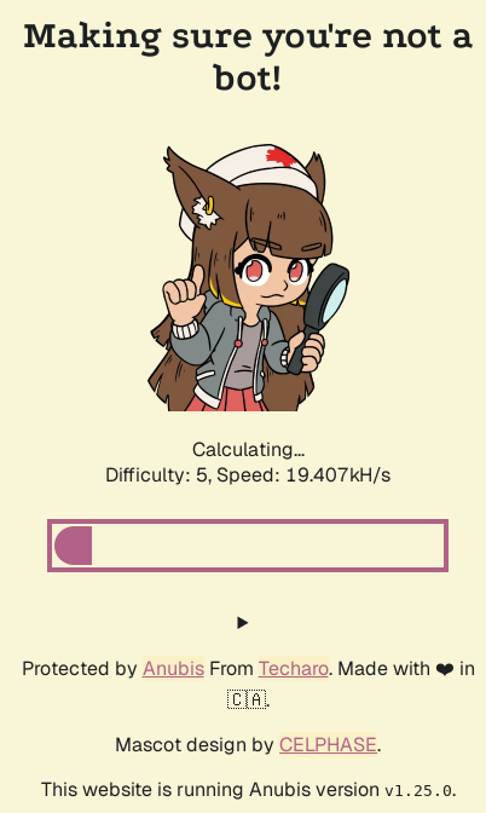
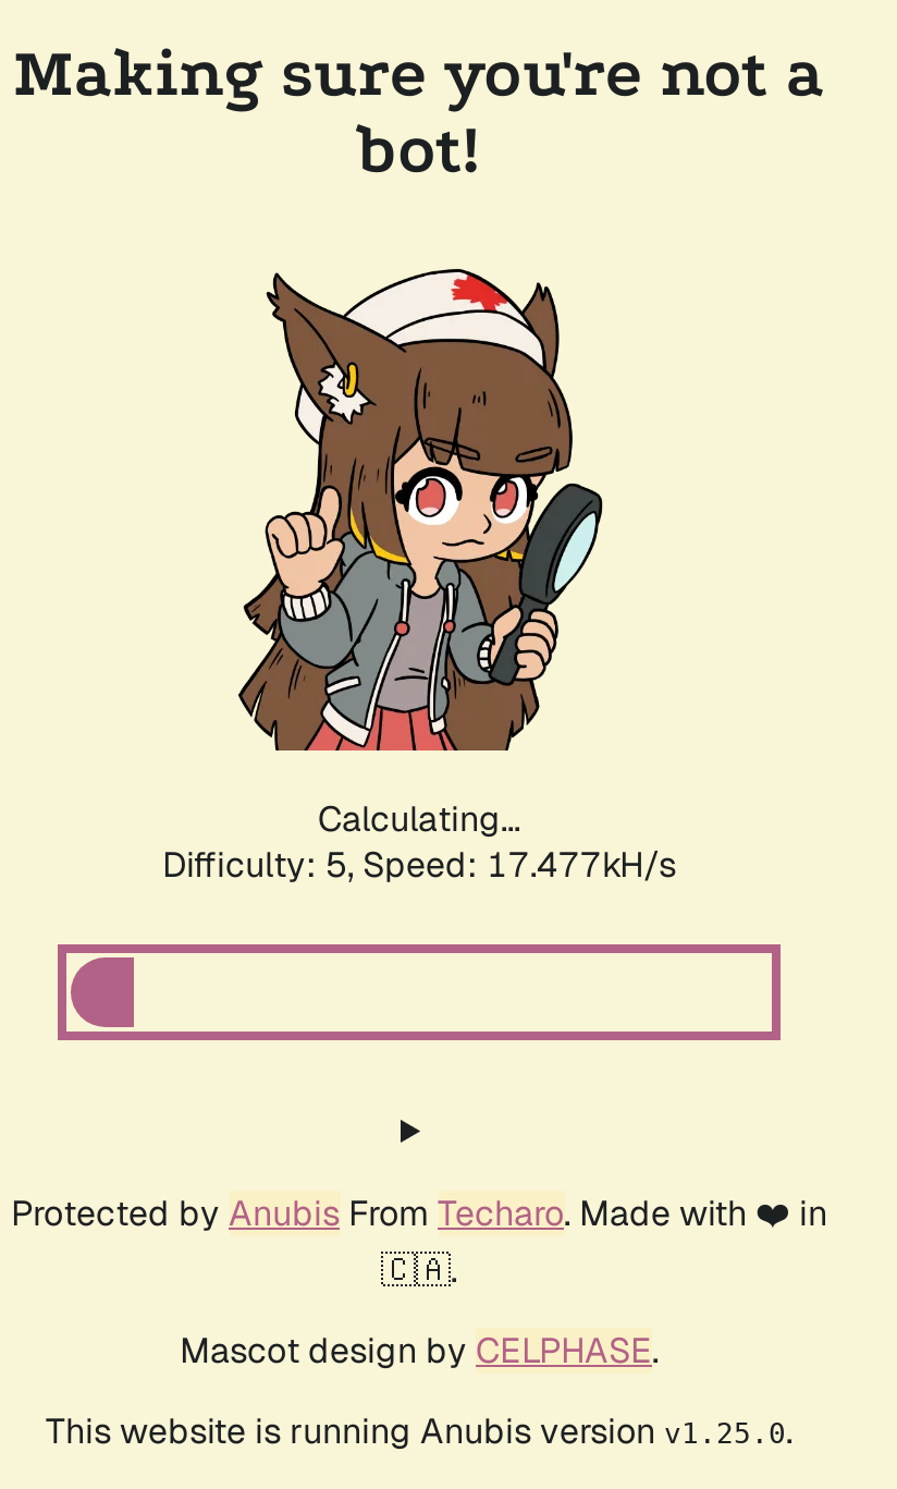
[105,462,390,488] Difficulty: 5, Speed: 19.407kH/s -> [162,842,676,888] Difficulty: 5, Speed: 17.477kH/s

